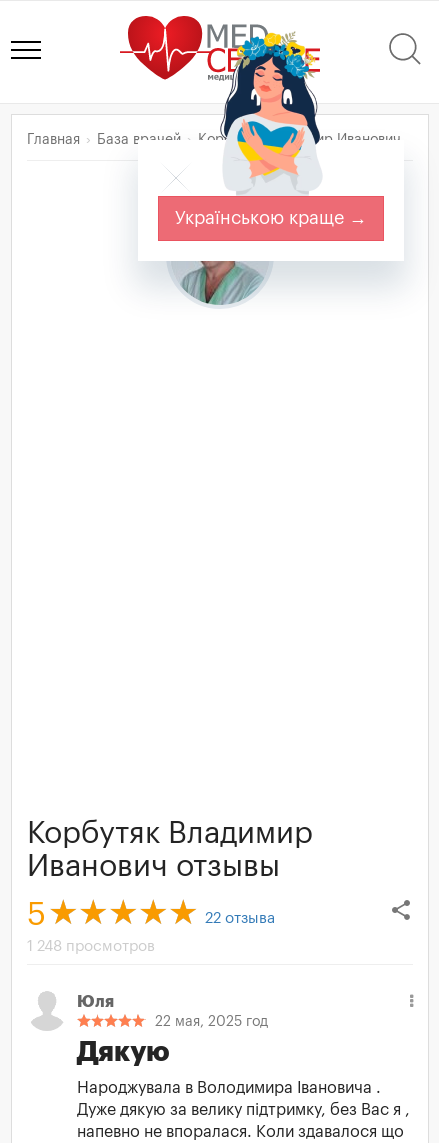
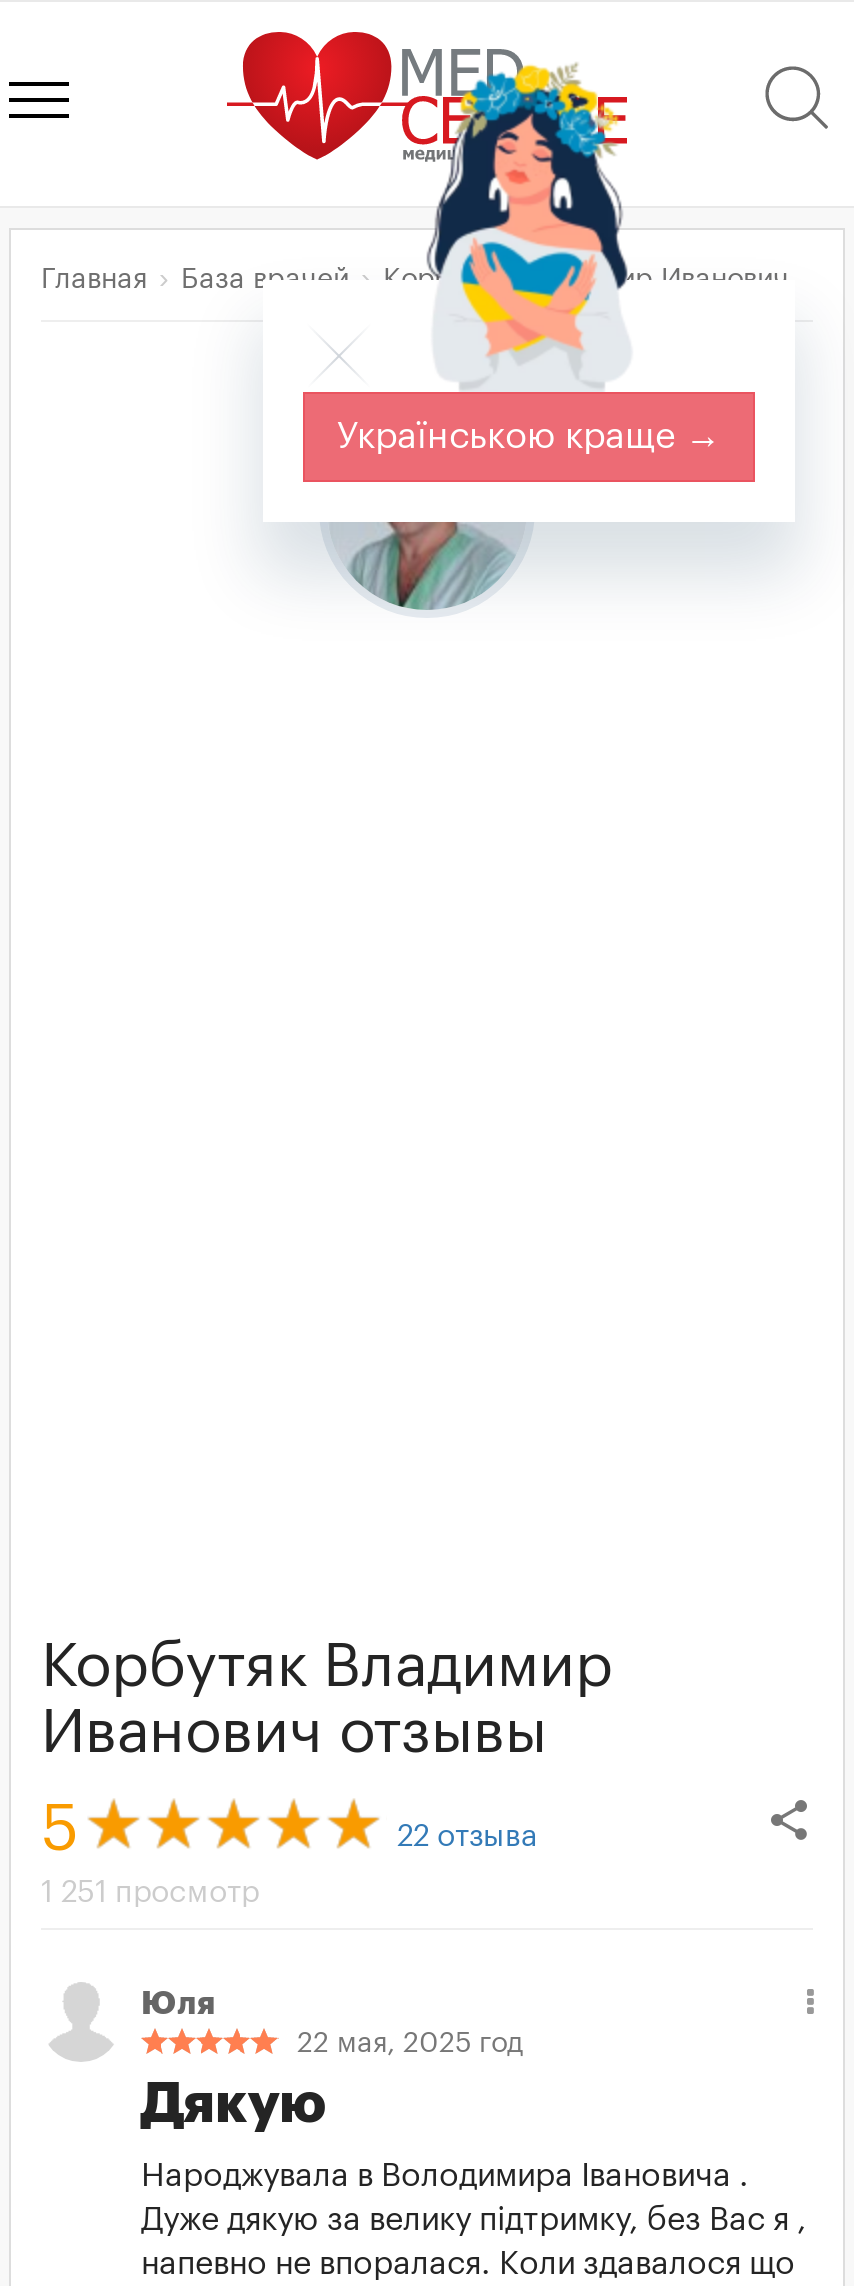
[27,939,155,954] 1 248 просмотров -> [41,1878,259,1908] 1 251 просмотр

